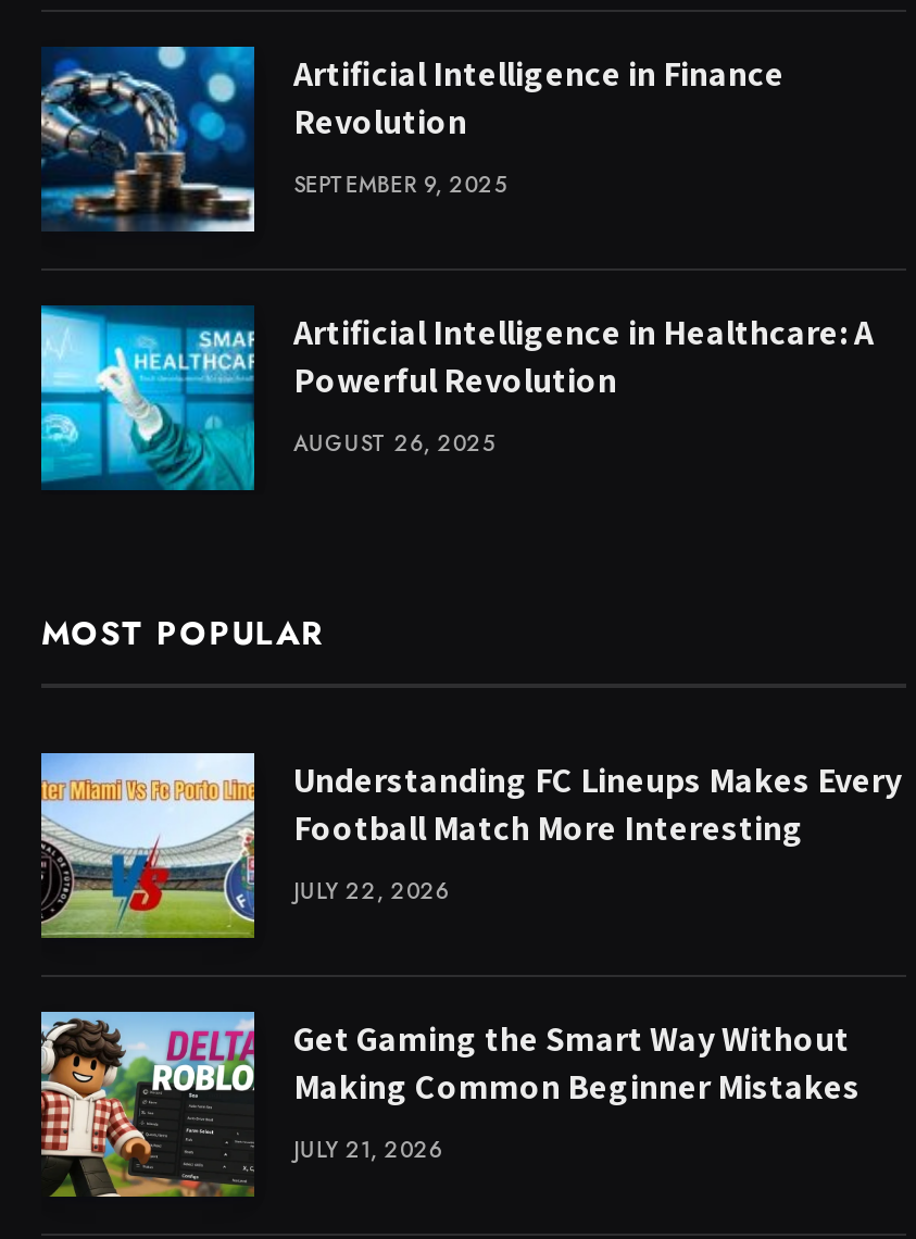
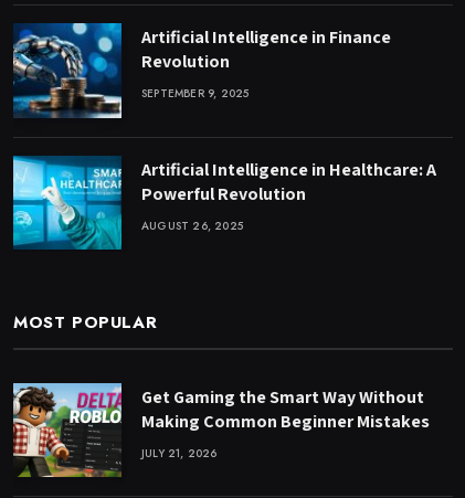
[39,752,902,939] [image] | Understanding FC Lineups Makes Every | Football Match More Interesting | JULY 22, 2026 -> none

